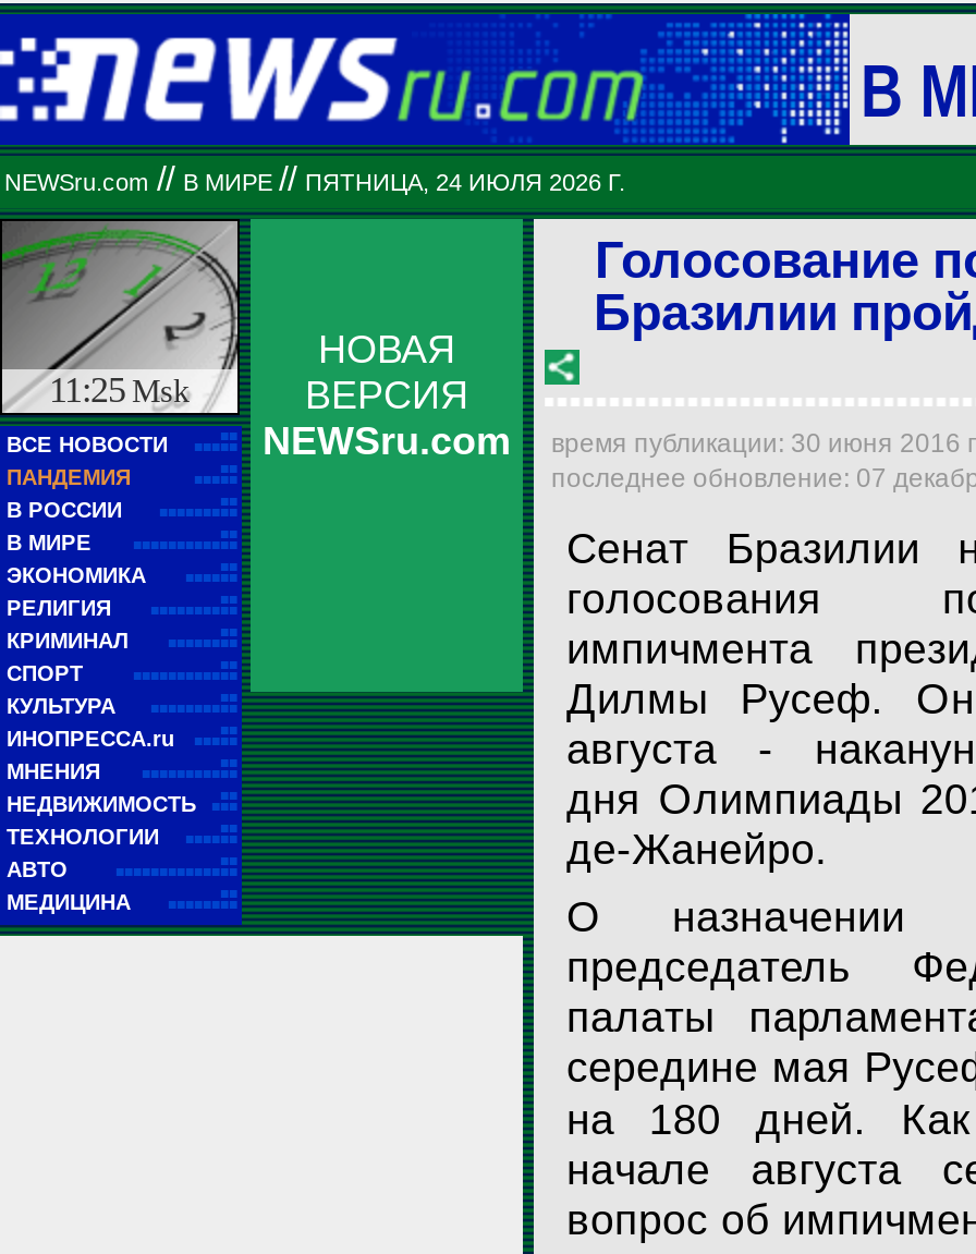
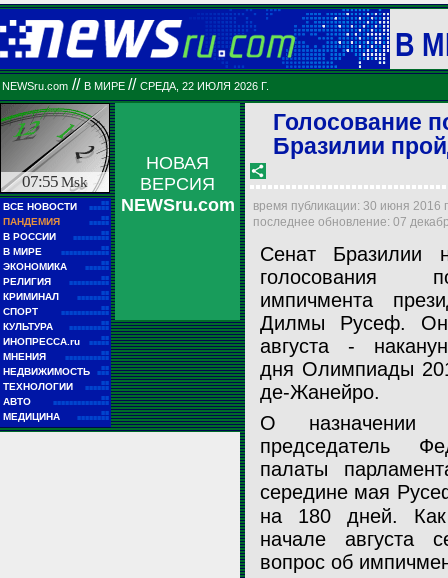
[4,160,625,197] NEWSru.com // В МИРЕ // ПЯТНИЦА, 24 ИЮЛЯ 2026 Г. -> [2,76,269,93] NEWSru.com // В МИРЕ // СРЕДА, 22 ИЮЛЯ 2026 Г.
[49,369,191,411] 11:25 Msk -> [22,172,88,191] 07:55 Msk

